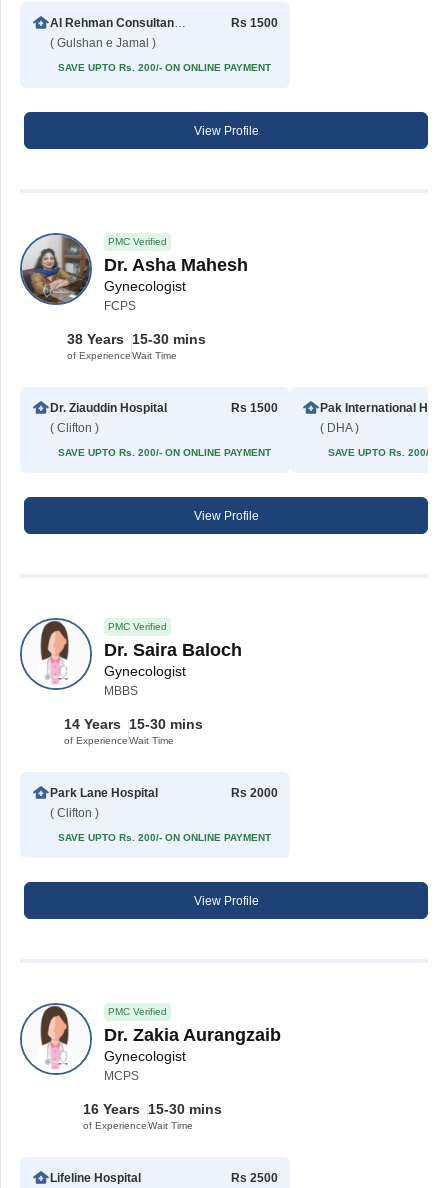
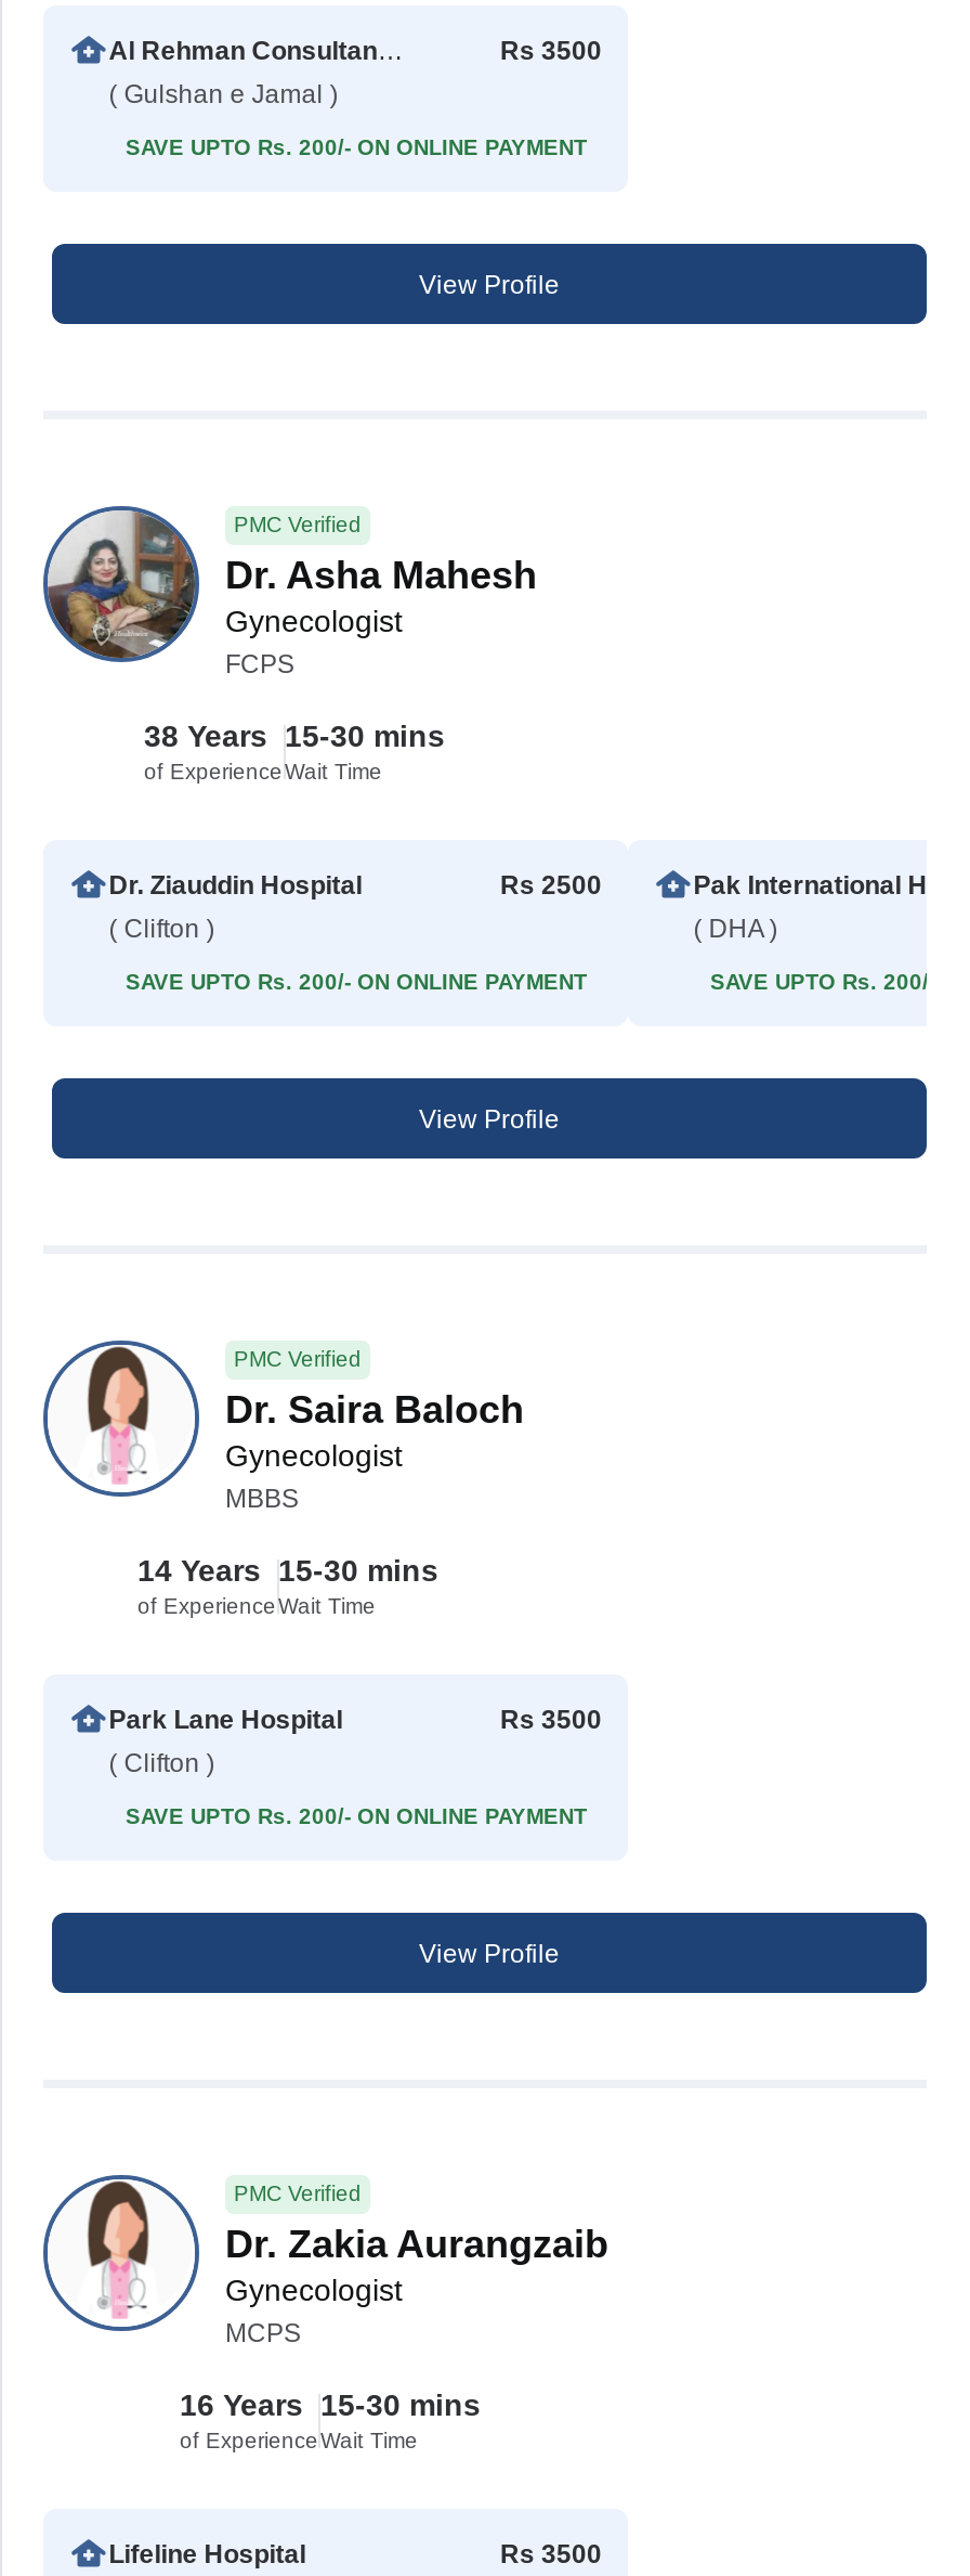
[231,16,278,30] Rs 1500 -> [500,36,602,66] Rs 3500
[231,401,278,415] Rs 1500 -> [500,870,602,900] Rs 2500
[231,786,278,800] Rs 2000 -> [500,1704,602,1735] Rs 3500
[231,1171,278,1185] Rs 2500 -> [500,2539,602,2569] Rs 3500

